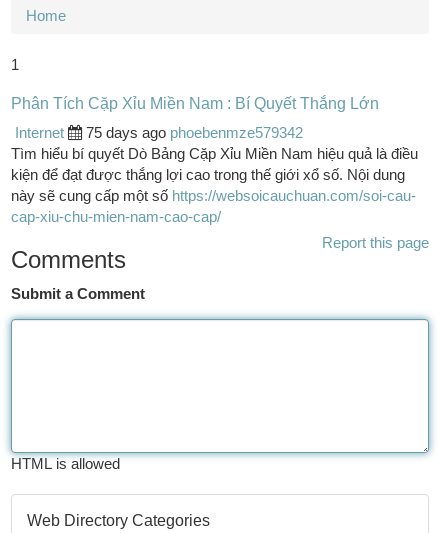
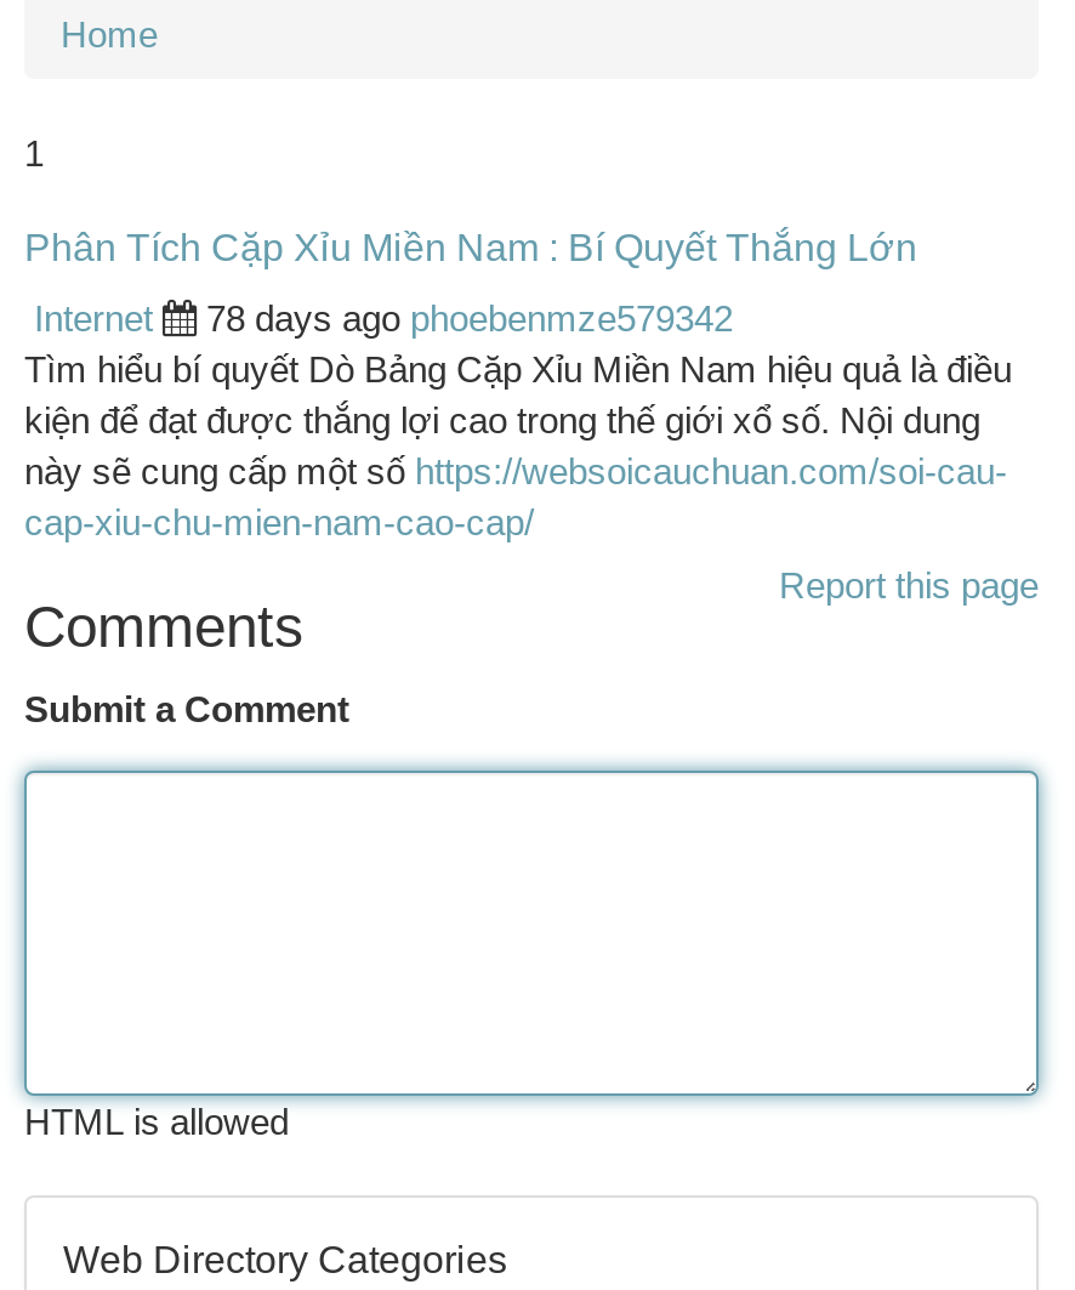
[86,124,303,141] 75 days ago phoebenmze579342 -> [206,297,733,339] 78 days ago phoebenmze579342

